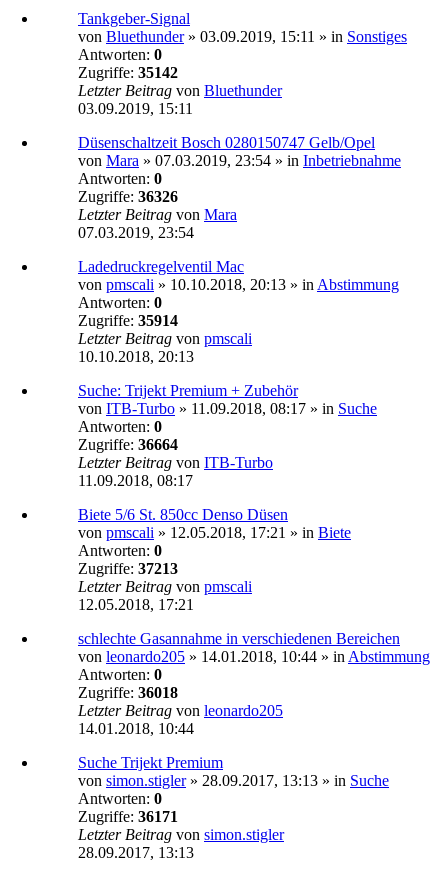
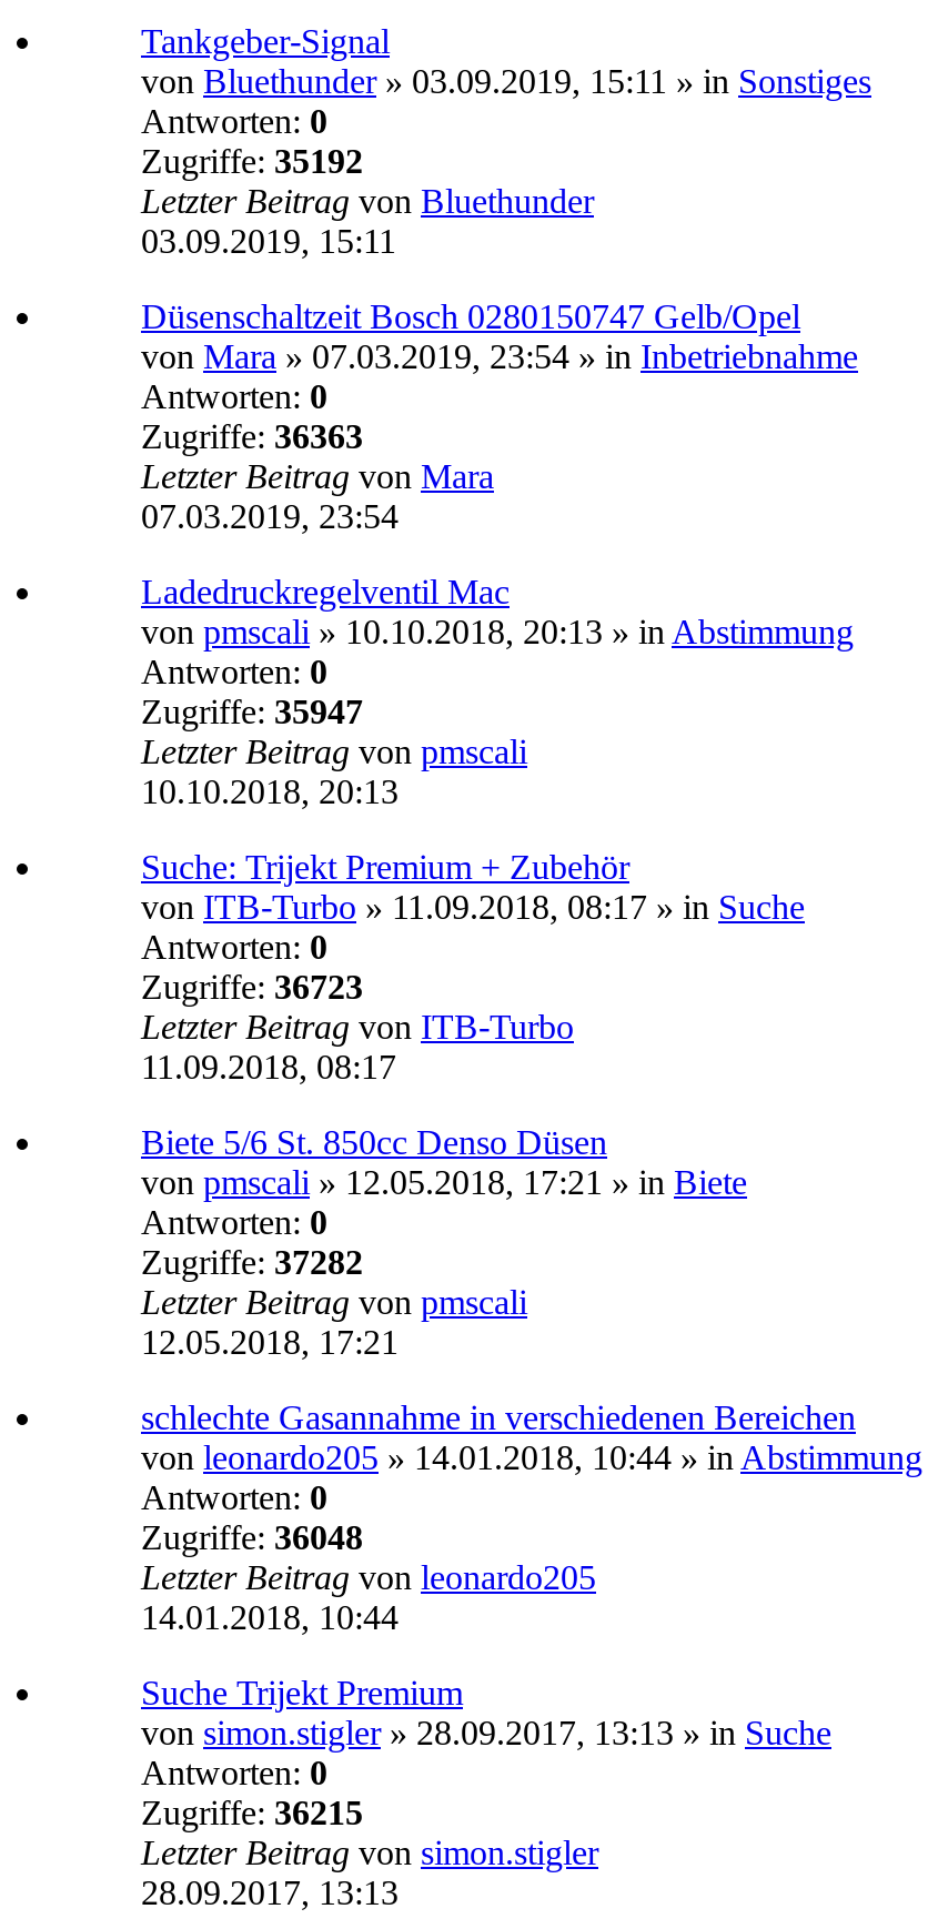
[78,64,178,81] Zugriffe: 35142 -> [141,143,363,180] Zugriffe: 35192
[78,188,178,205] Zugriffe: 36326 -> [141,418,363,456] Zugriffe: 36363
[78,312,178,329] Zugriffe: 35914 -> [141,693,363,731] Zugriffe: 35947
[78,436,178,453] Zugriffe: 36664 -> [141,968,363,1006] Zugriffe: 36723
[78,560,178,577] Zugriffe: 37213 -> [141,1244,363,1281] Zugriffe: 37282
[78,684,178,701] Zugriffe: 36018 -> [141,1519,363,1557] Zugriffe: 36048
[78,808,178,825] Zugriffe: 36171 -> [141,1794,363,1832] Zugriffe: 36215

